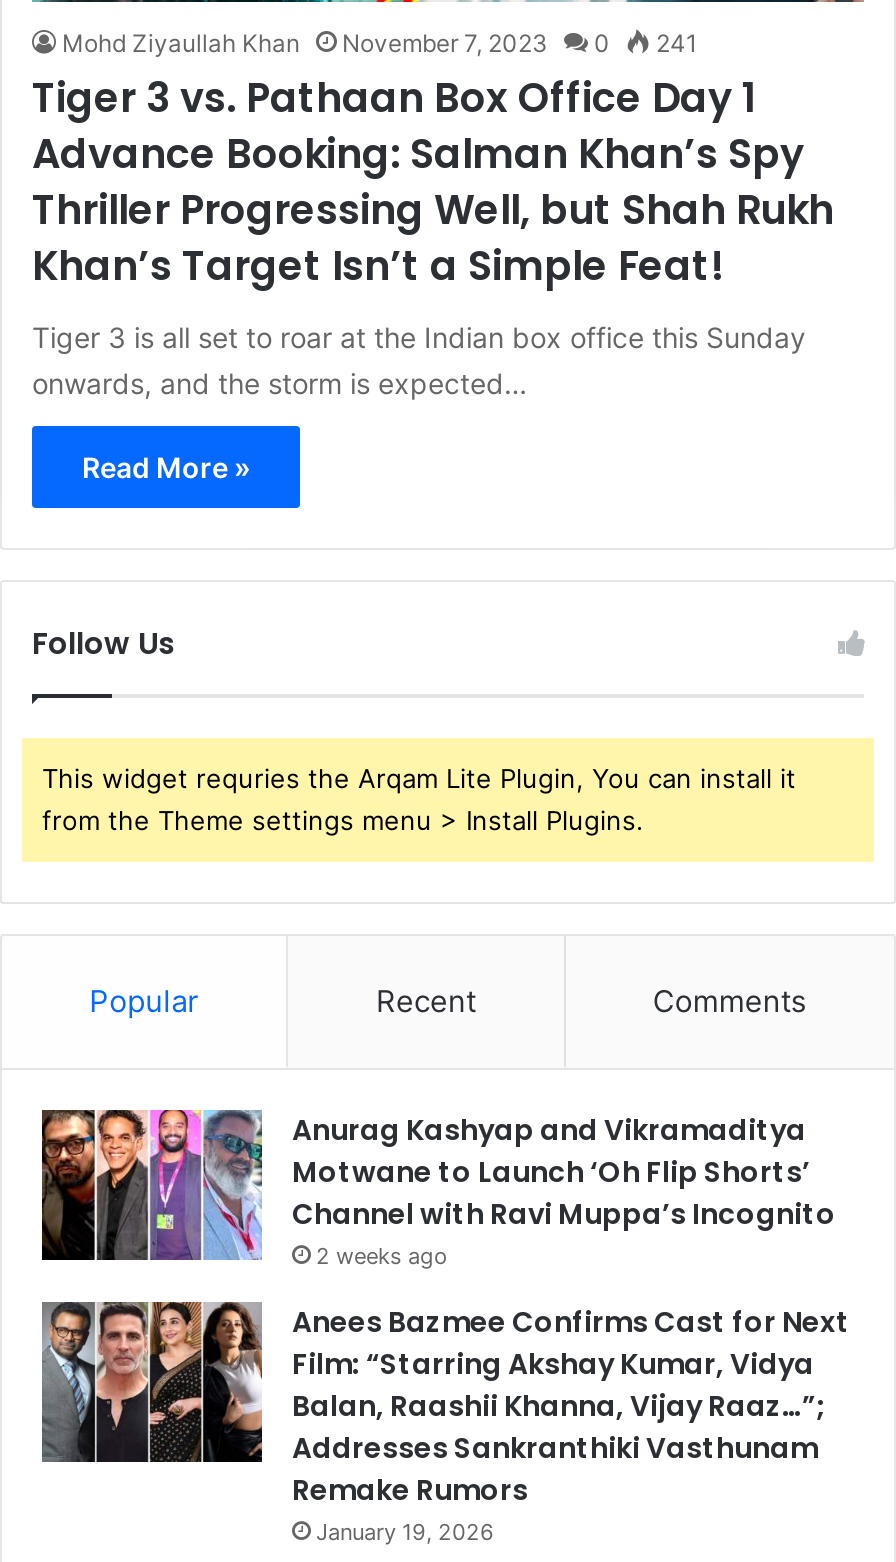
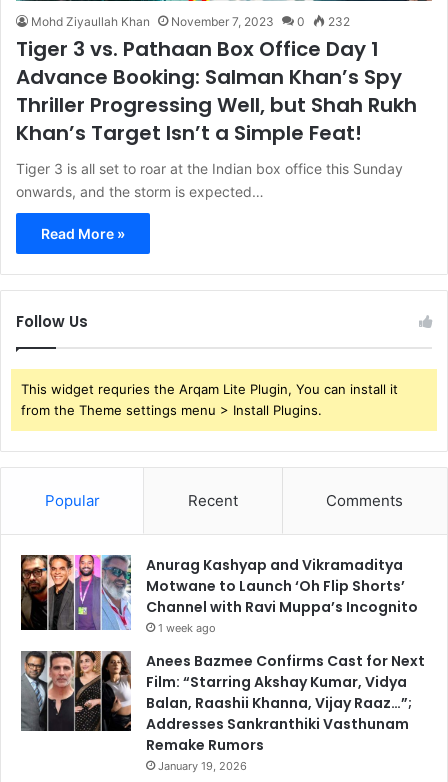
[62,28,698,58] Mohd Ziyaullah Khan November 7, 2023 0 241 -> [31,14,350,29] Mohd Ziyaullah Khan November 7, 2023 0 232
[316,1242,448,1270] 2 weeks ago -> [158,621,216,635] 1 week ago

